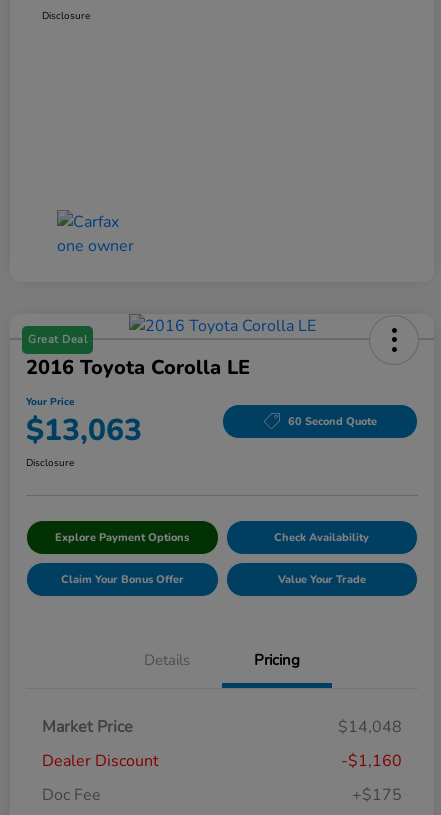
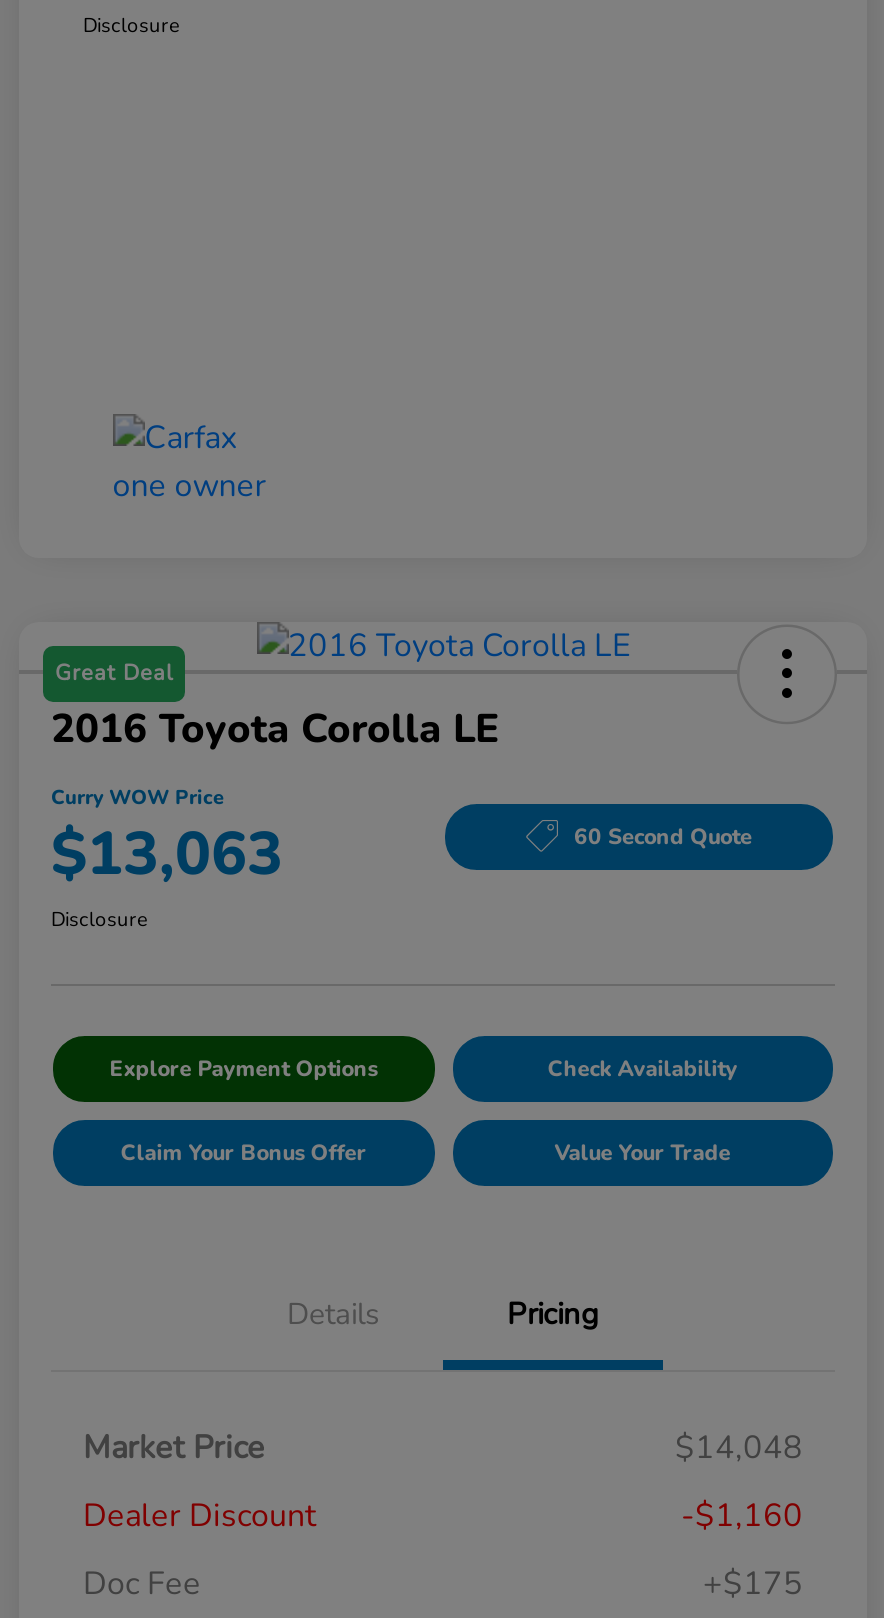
[26,395,74,409] Your Price -> [51,784,223,812] Curry WOW Price

